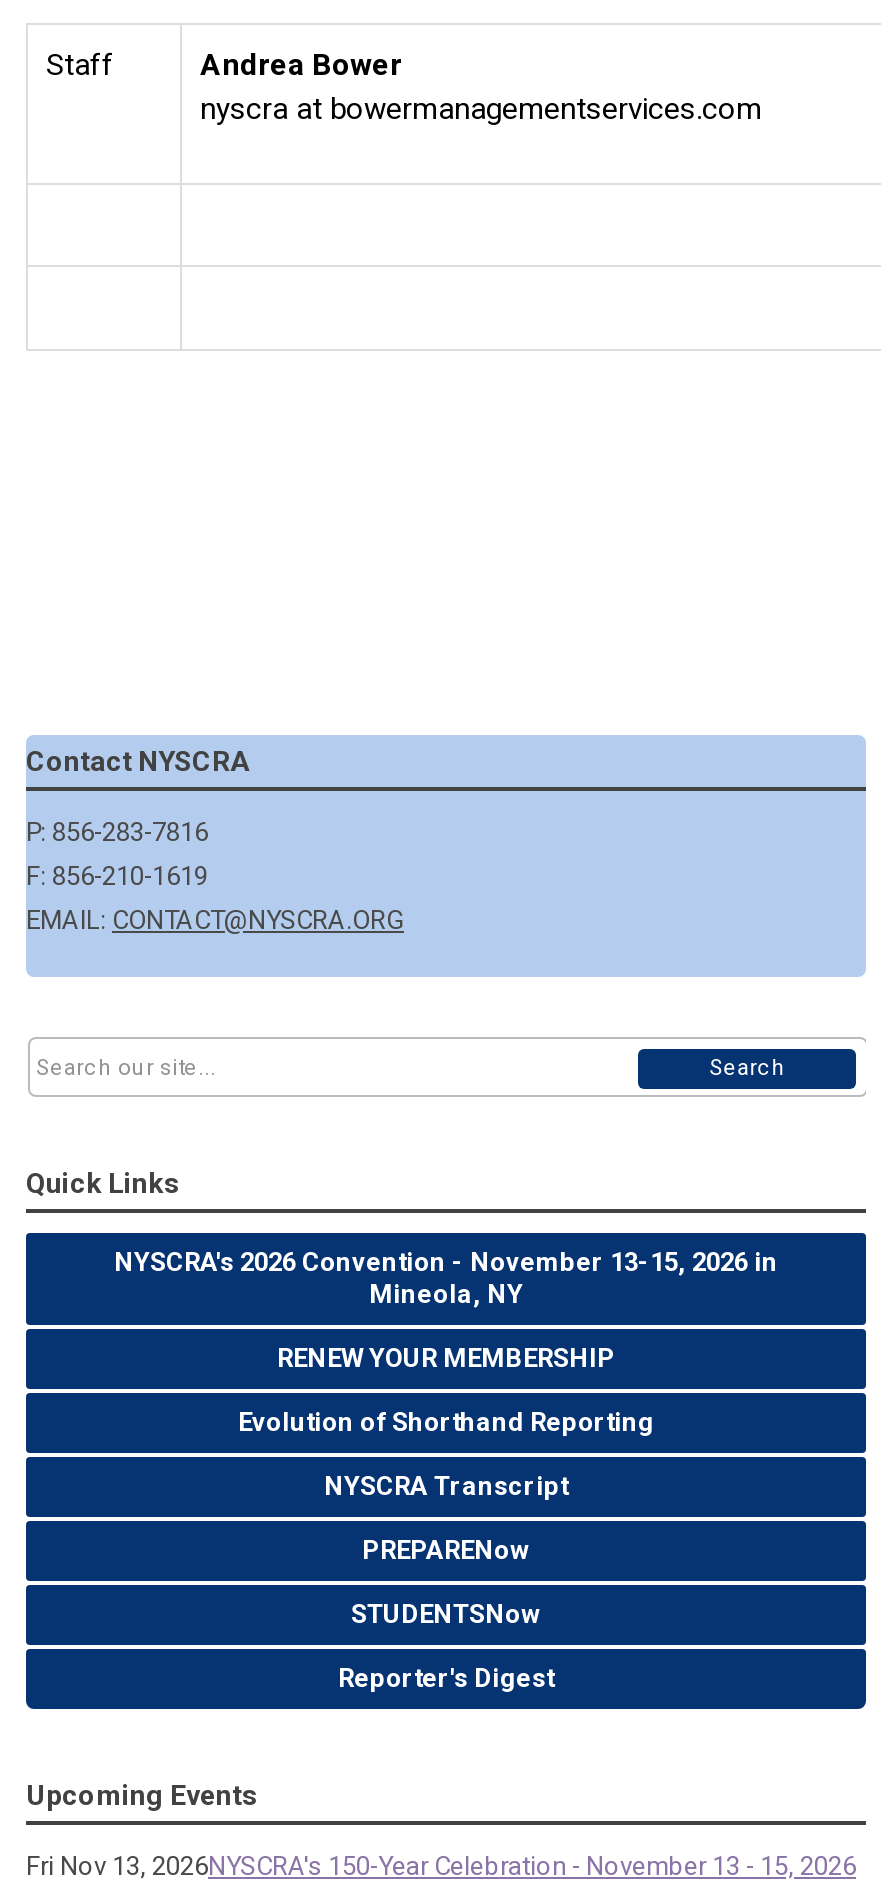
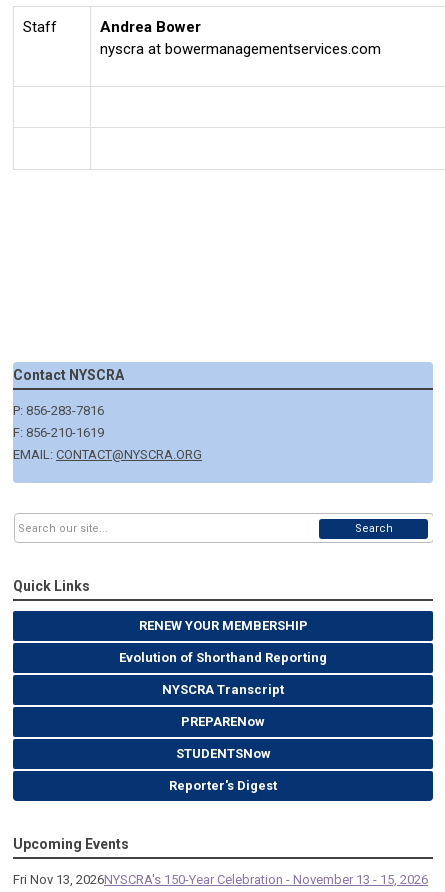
[114,1247,778,1309] NYSCRA's 2026 Convention - November 13-15, 2026 in | Mineola, NY -> none

